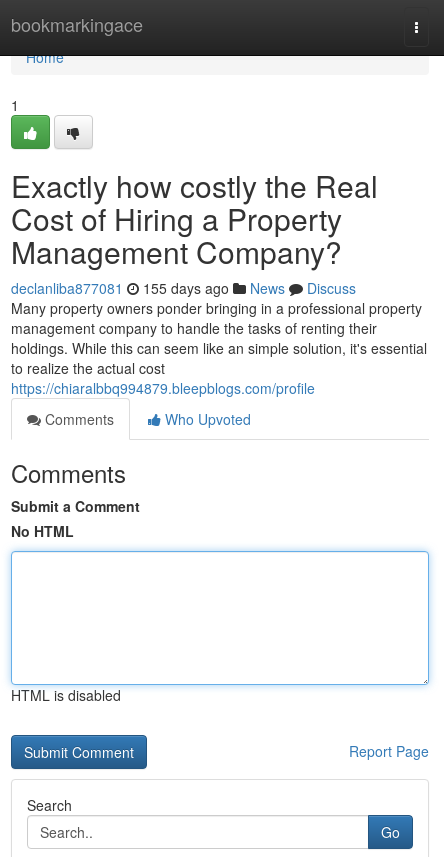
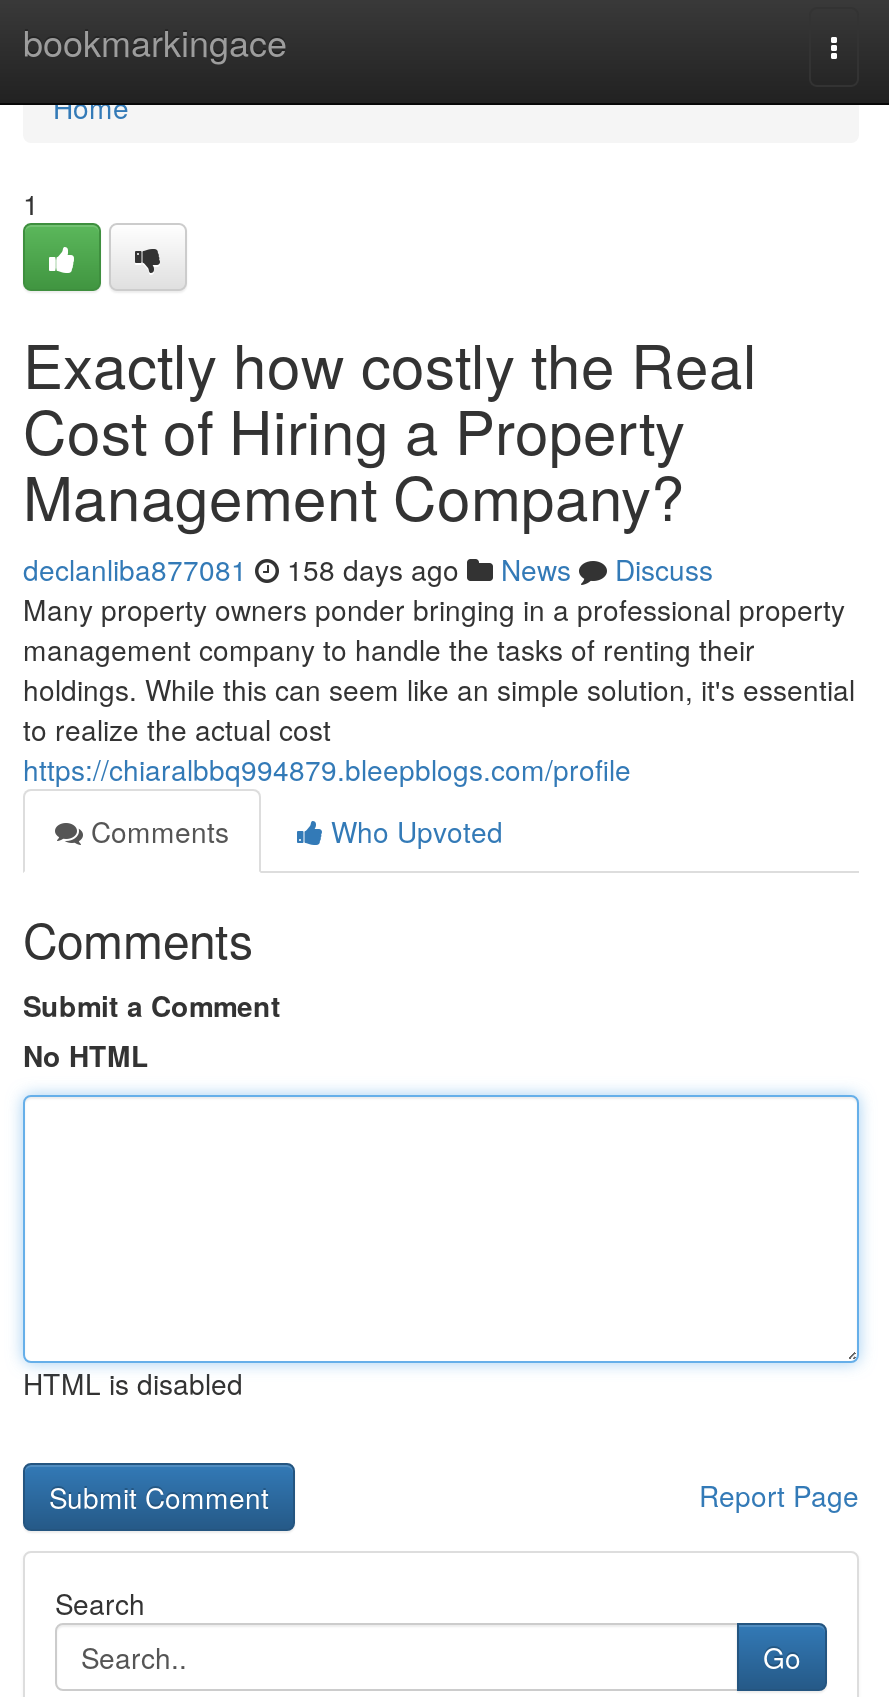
[11,278,356,298] declanliba877081 155 days ago News Discuss -> [23,549,713,589] declanliba877081 158 days ago News Discuss

